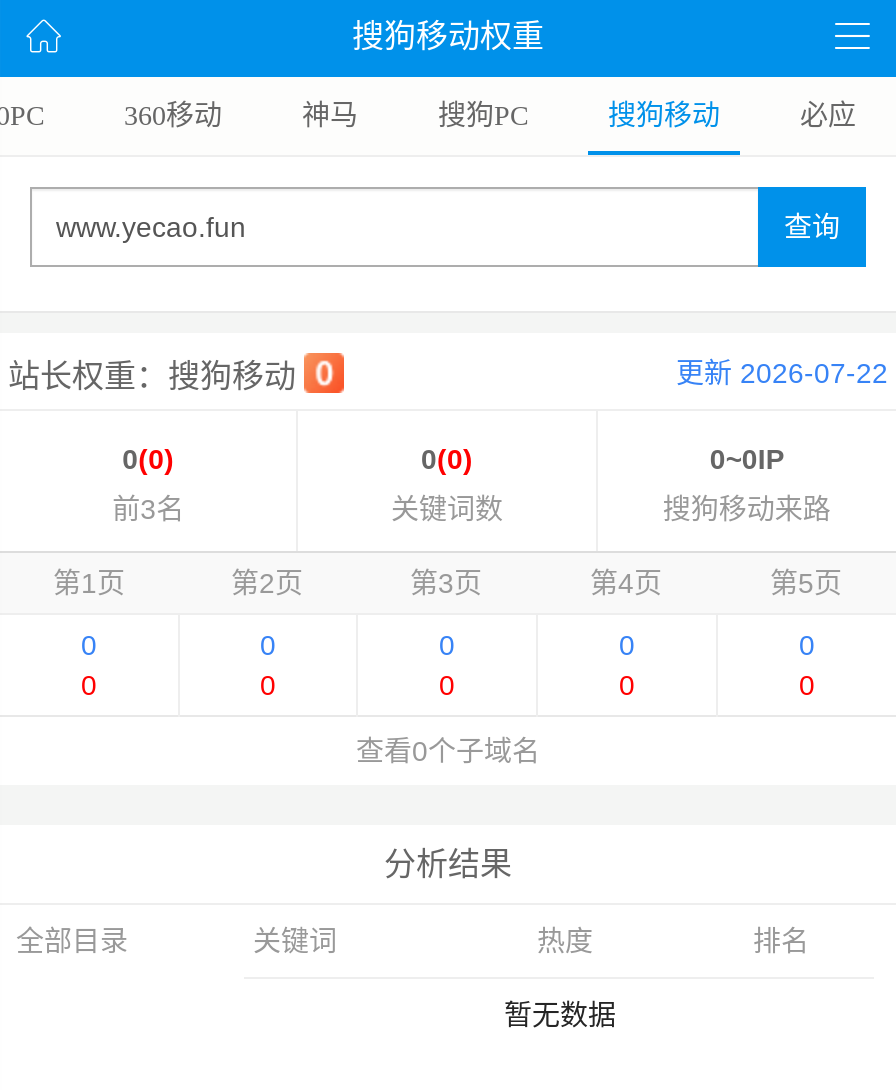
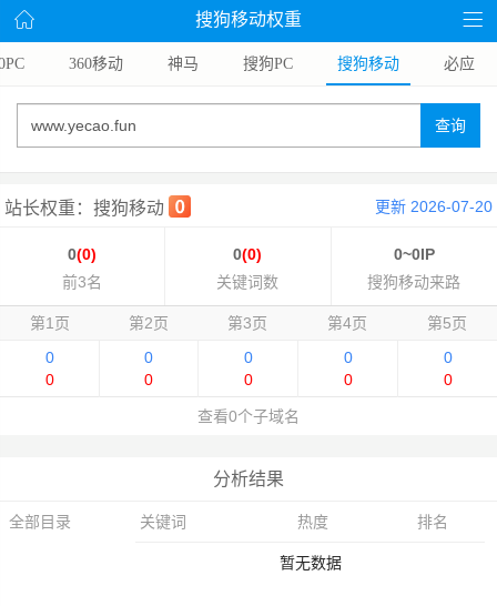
[676,358,888,390] 更新 2026-07-22 -> [375,198,493,216] 更新 2026-07-20

